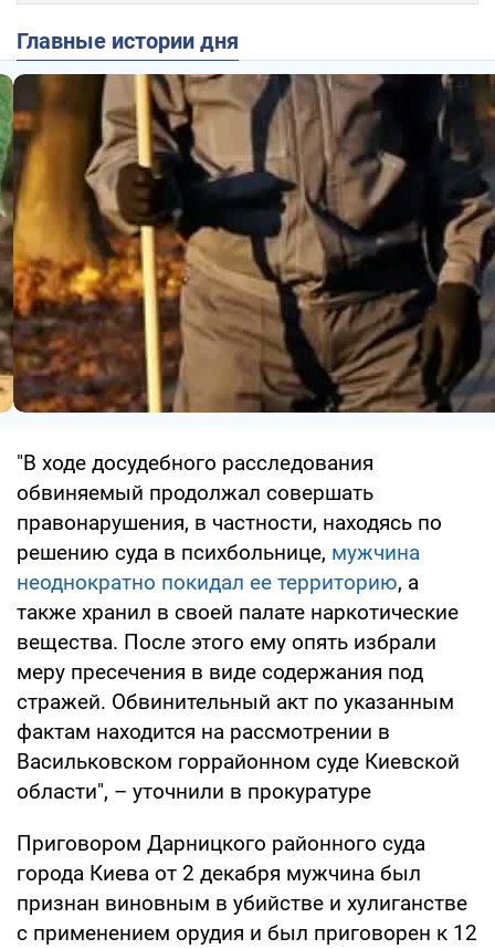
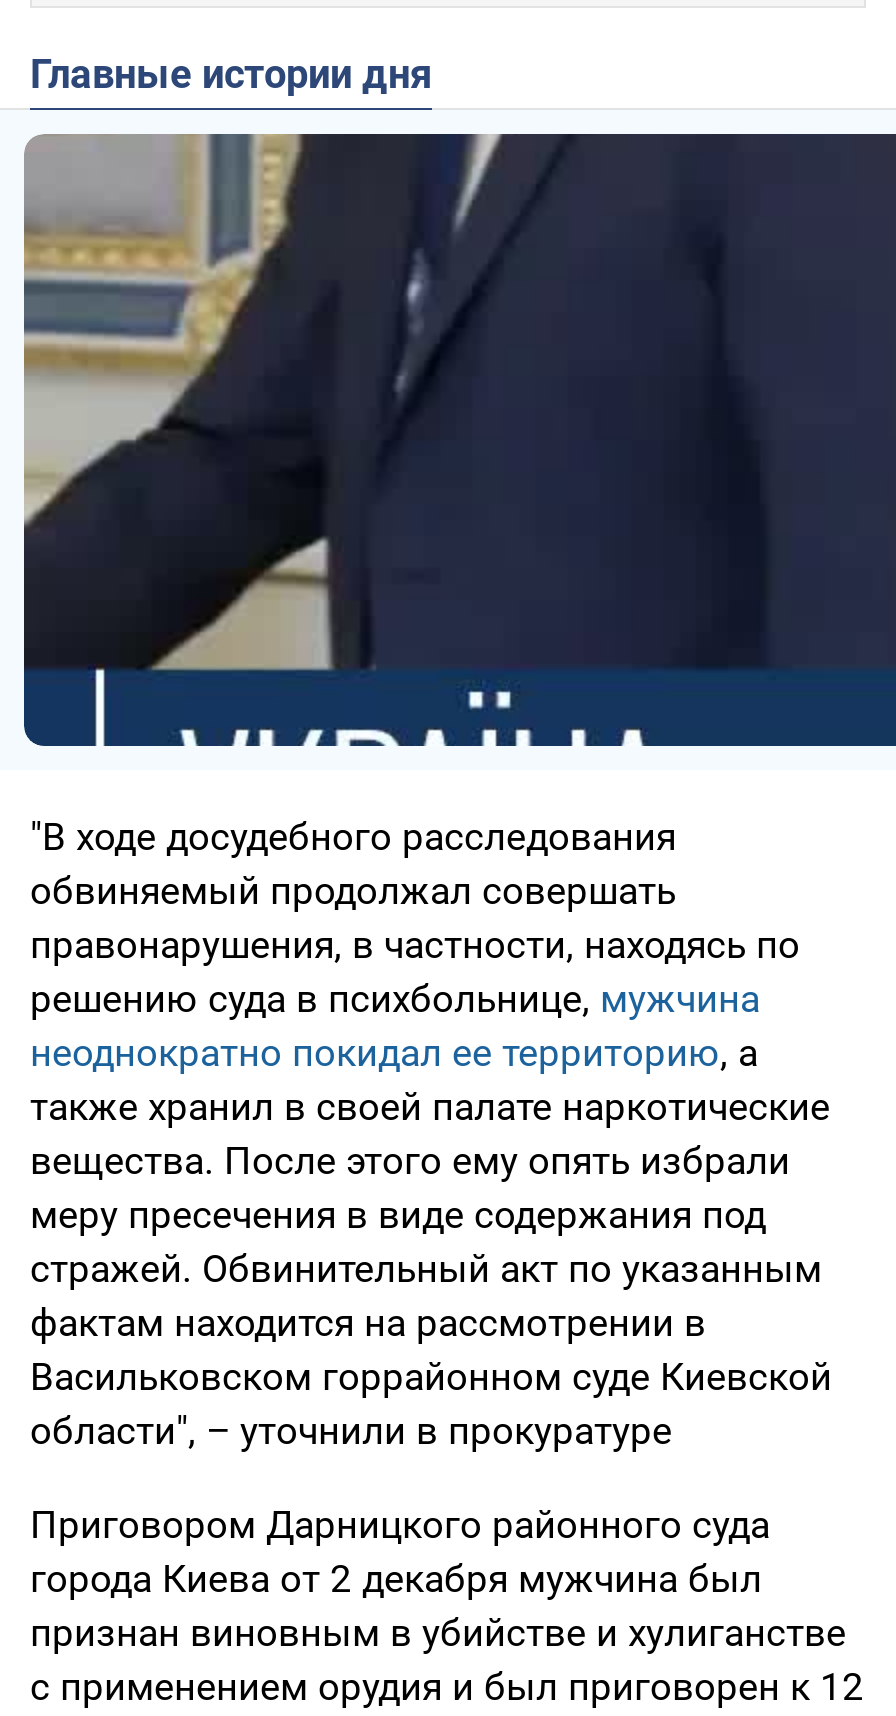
[3,73,492,414] [image] -> [6,132,890,748] [image]

